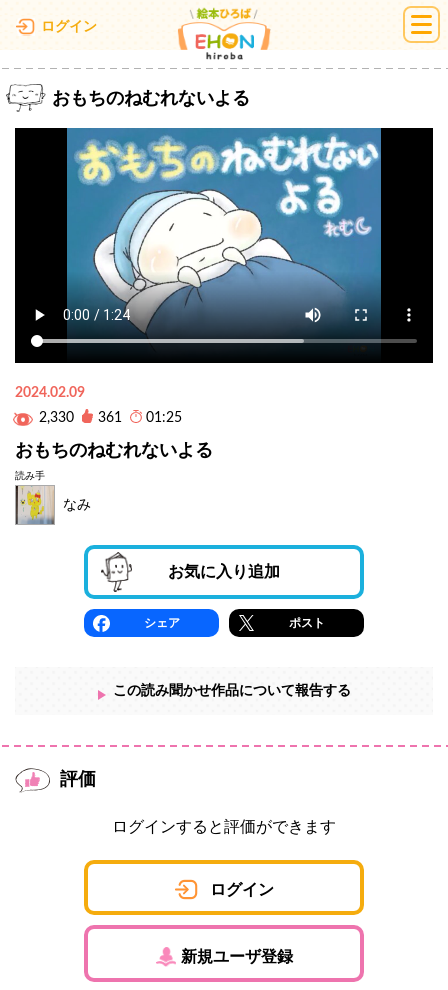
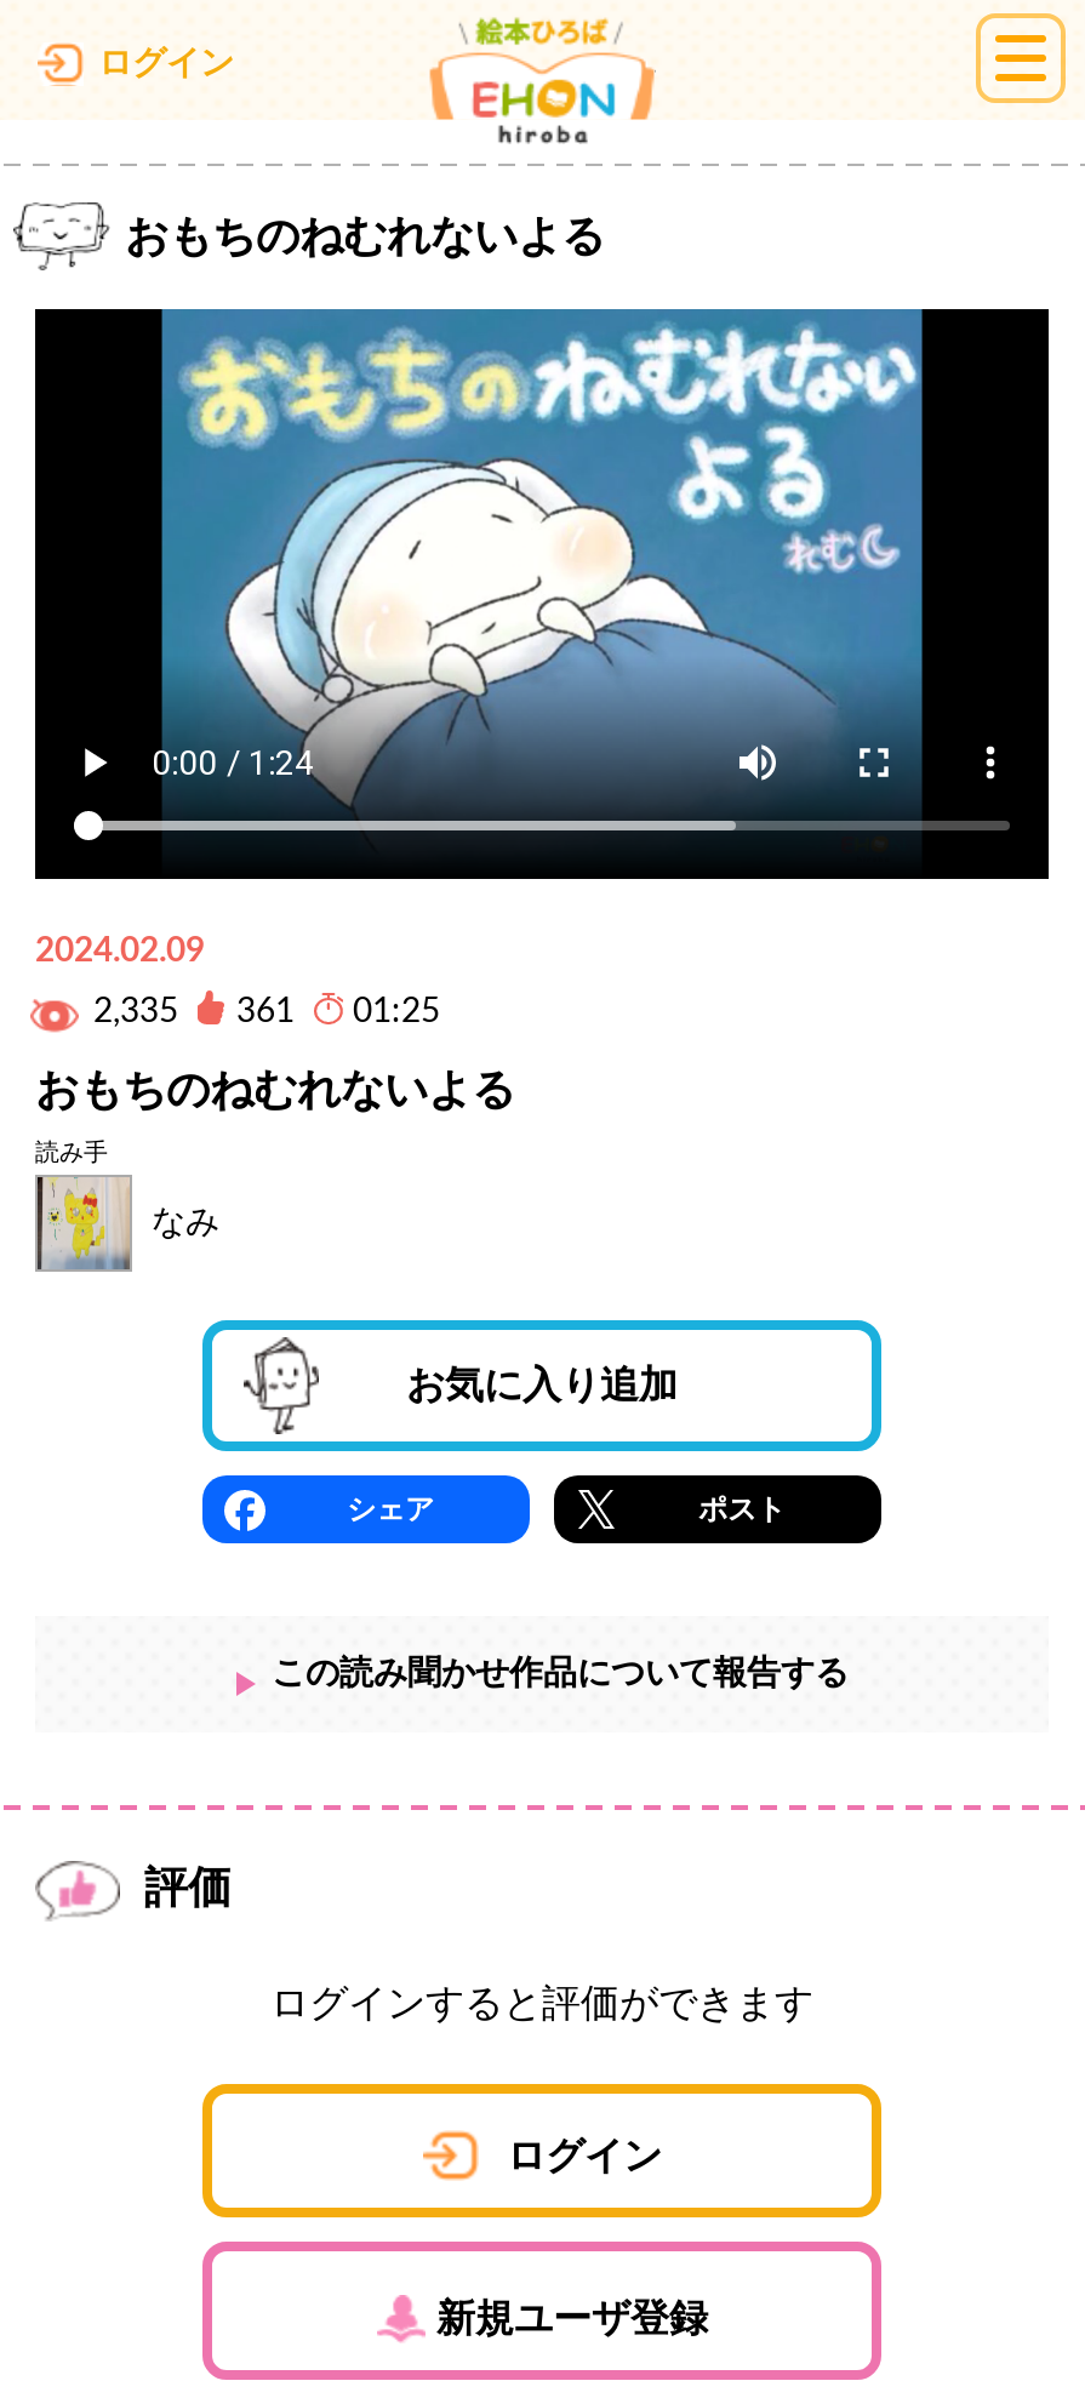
[39,411,182,425] 2,330 361 01:25 -> [93,996,440,1030] 2,335 361 01:25

